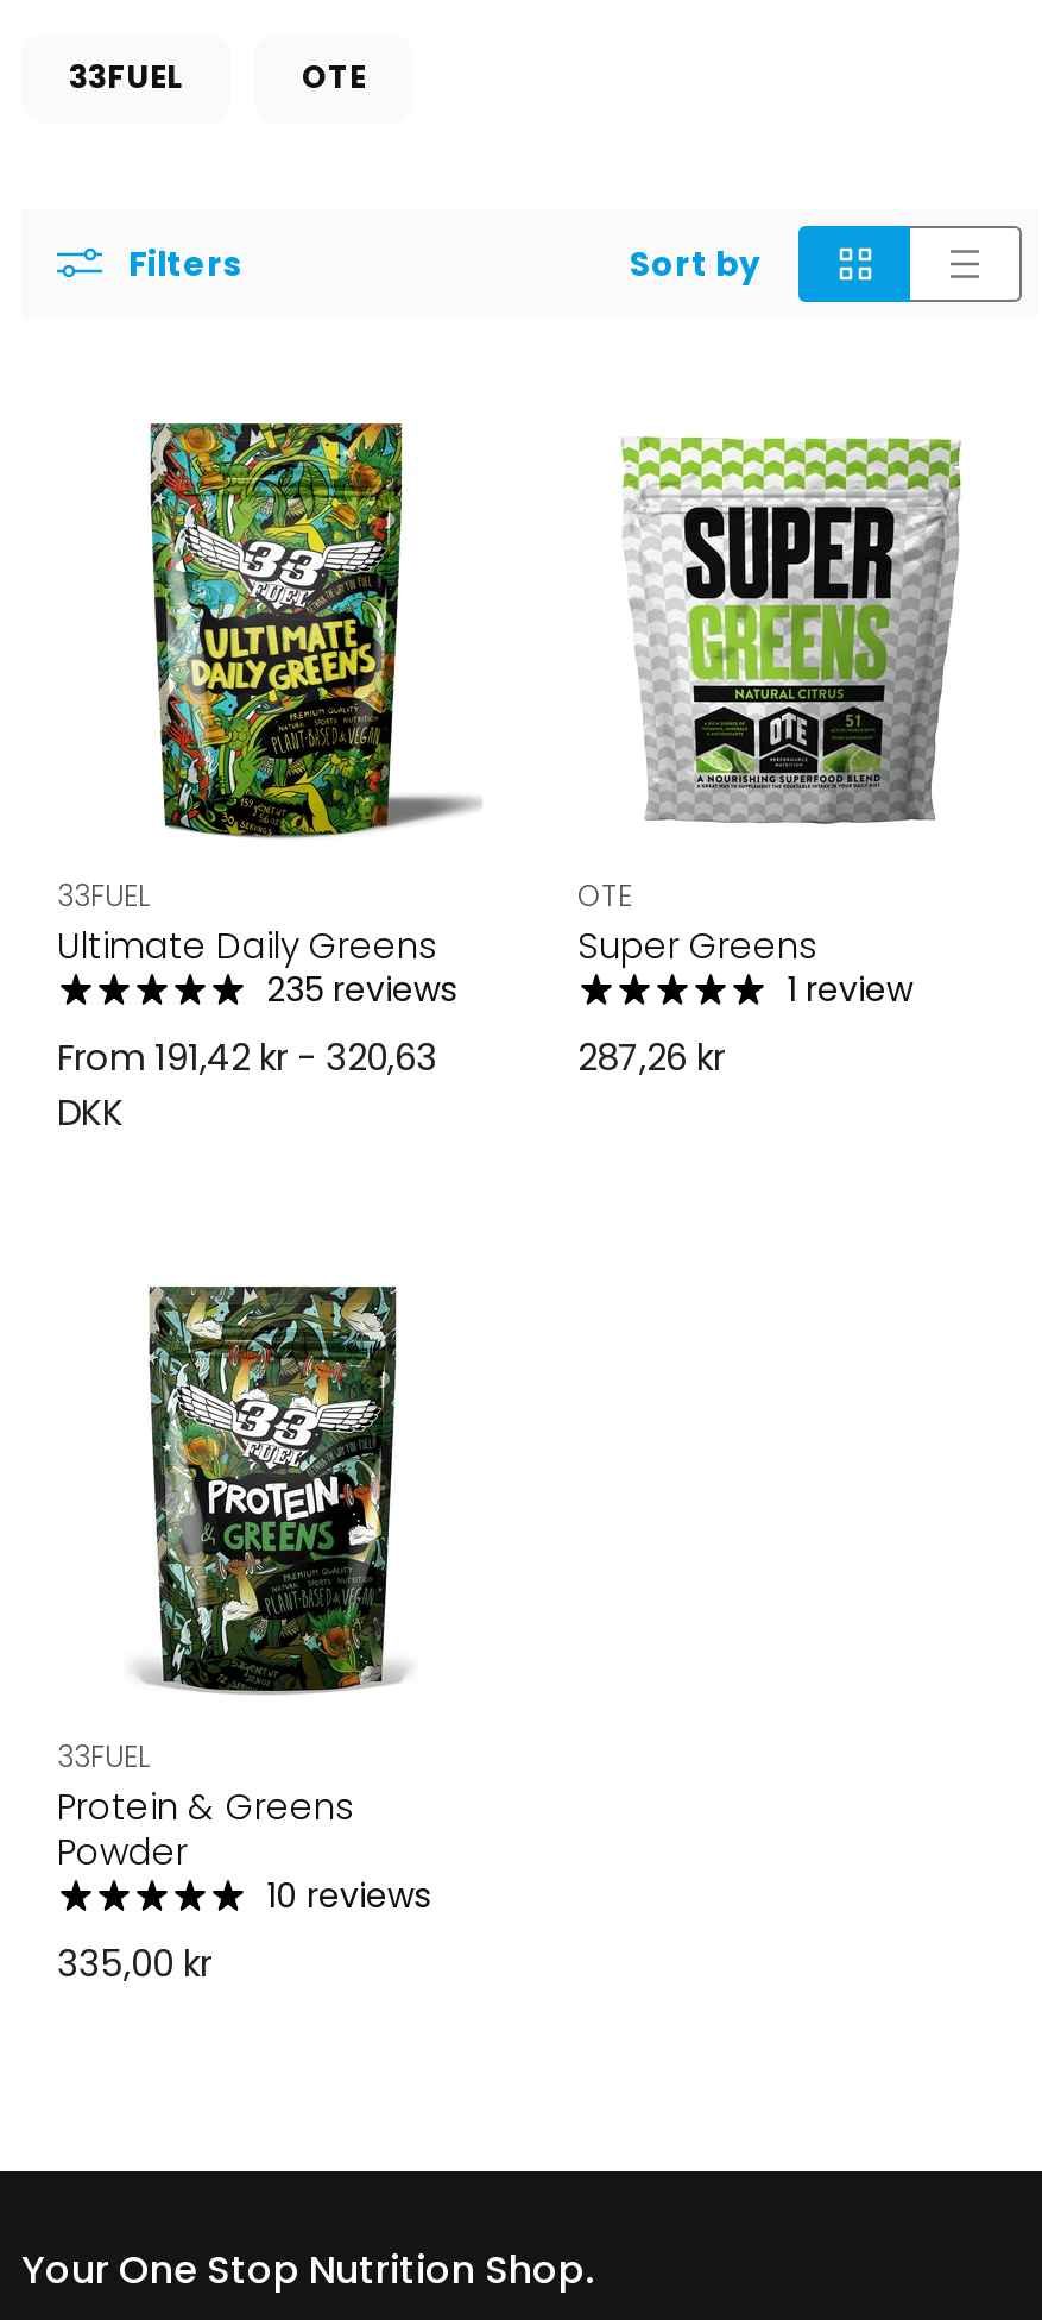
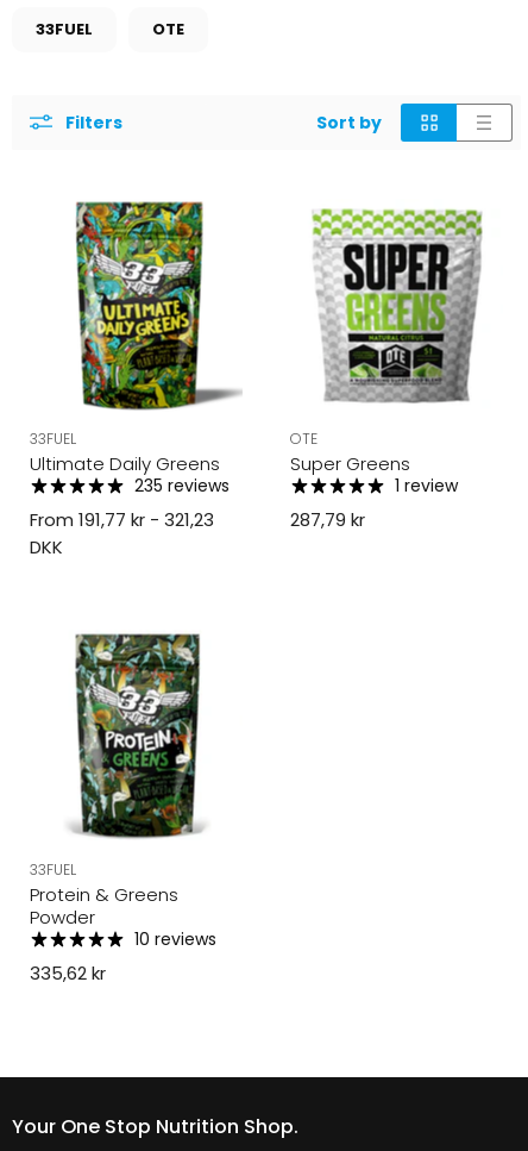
[57,1032,437,1082] From 191,42 kr - 320,63 -> [30,507,214,532] From 191,77 kr - 321,23
[577,1032,725,1082] 287,26 kr -> [290,507,365,532] 287,79 kr
[57,1938,211,1988] 335,00 kr -> [30,961,106,986] 335,62 kr

